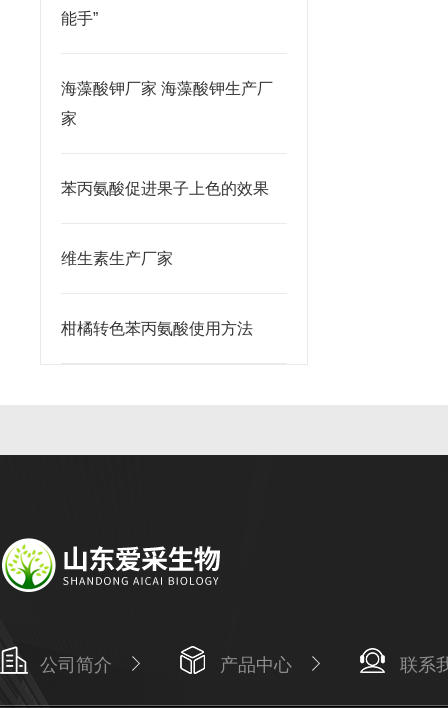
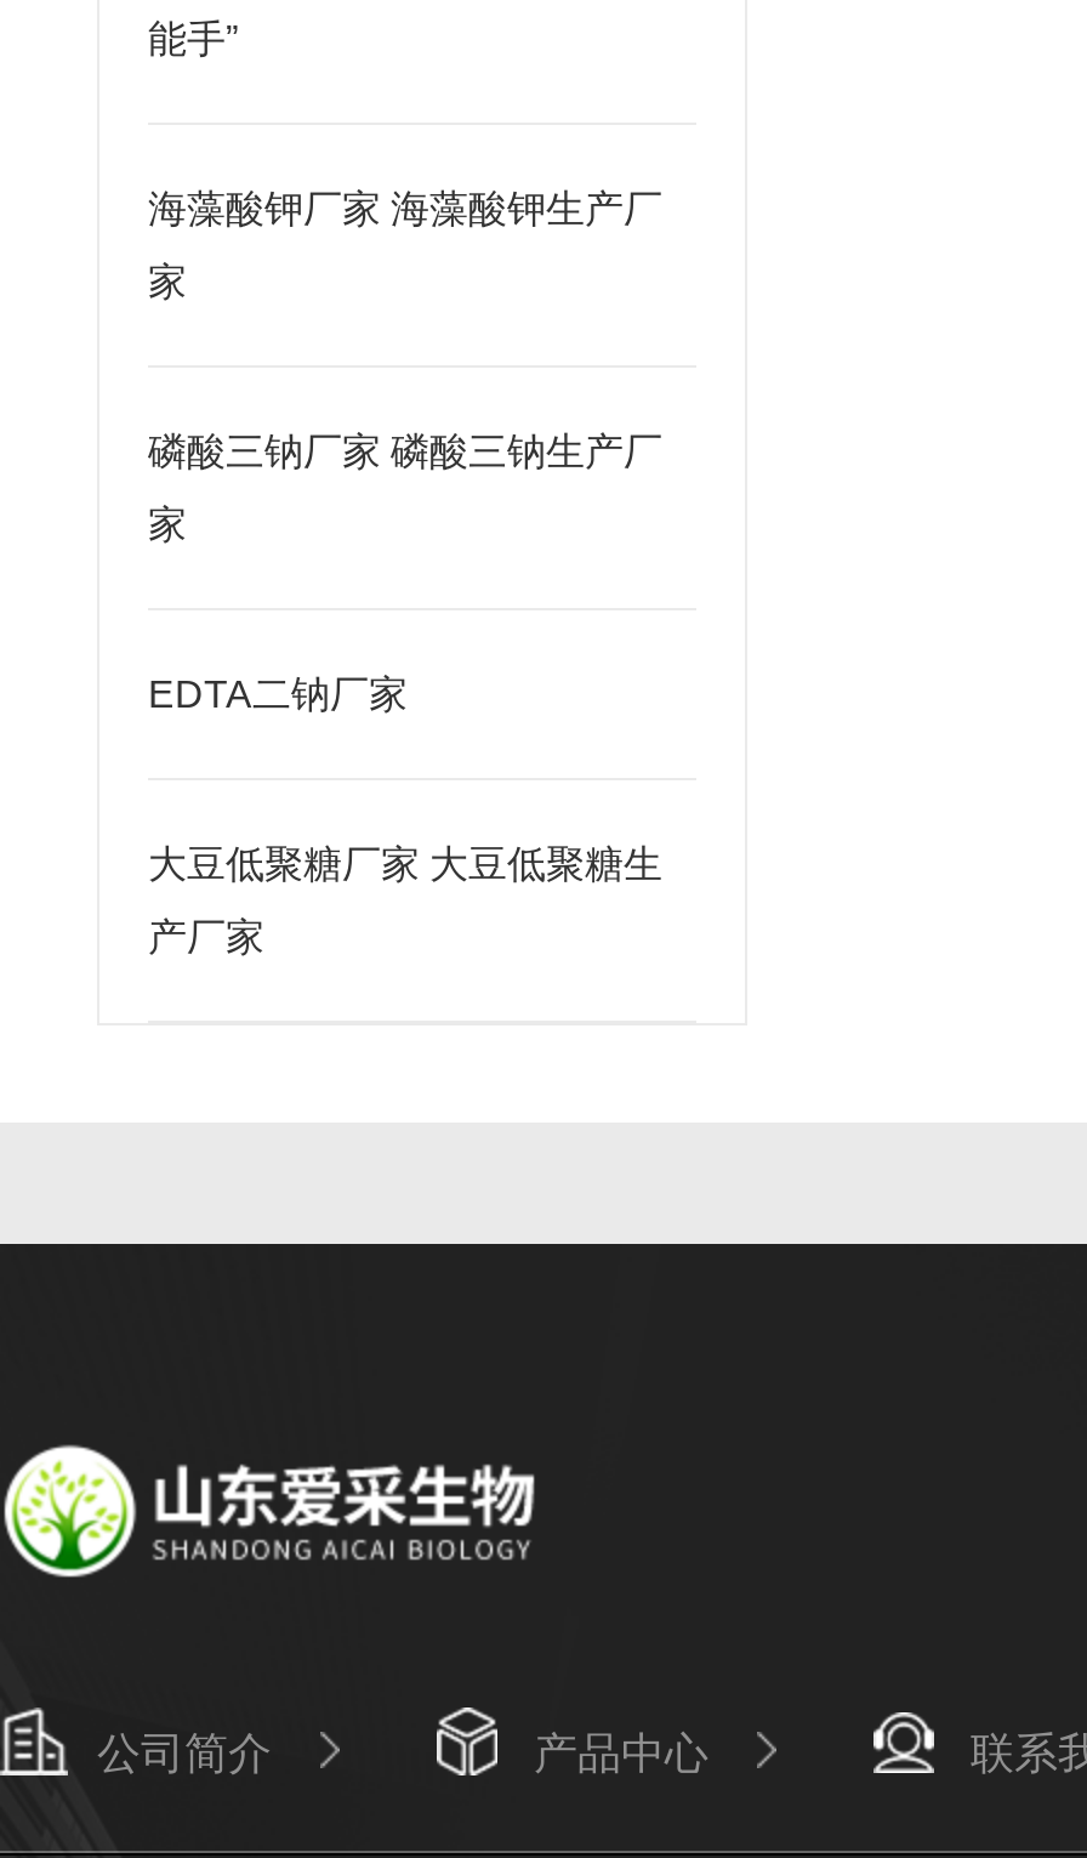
[61,180,269,197] 苯丙氨酸促进果子上色的效果 -> [148,431,662,545] 磷酸三钠厂家 磷酸三钠生产厂 | 家
[61,250,173,267] 维生素生产厂家 -> [148,674,408,715] EDTA二钠厂家
[61,320,253,337] 柑橘转色苯丙氨酸使用方法 -> [148,843,662,958] 大豆低聚糖厂家 大豆低聚糖生 | 产厂家

